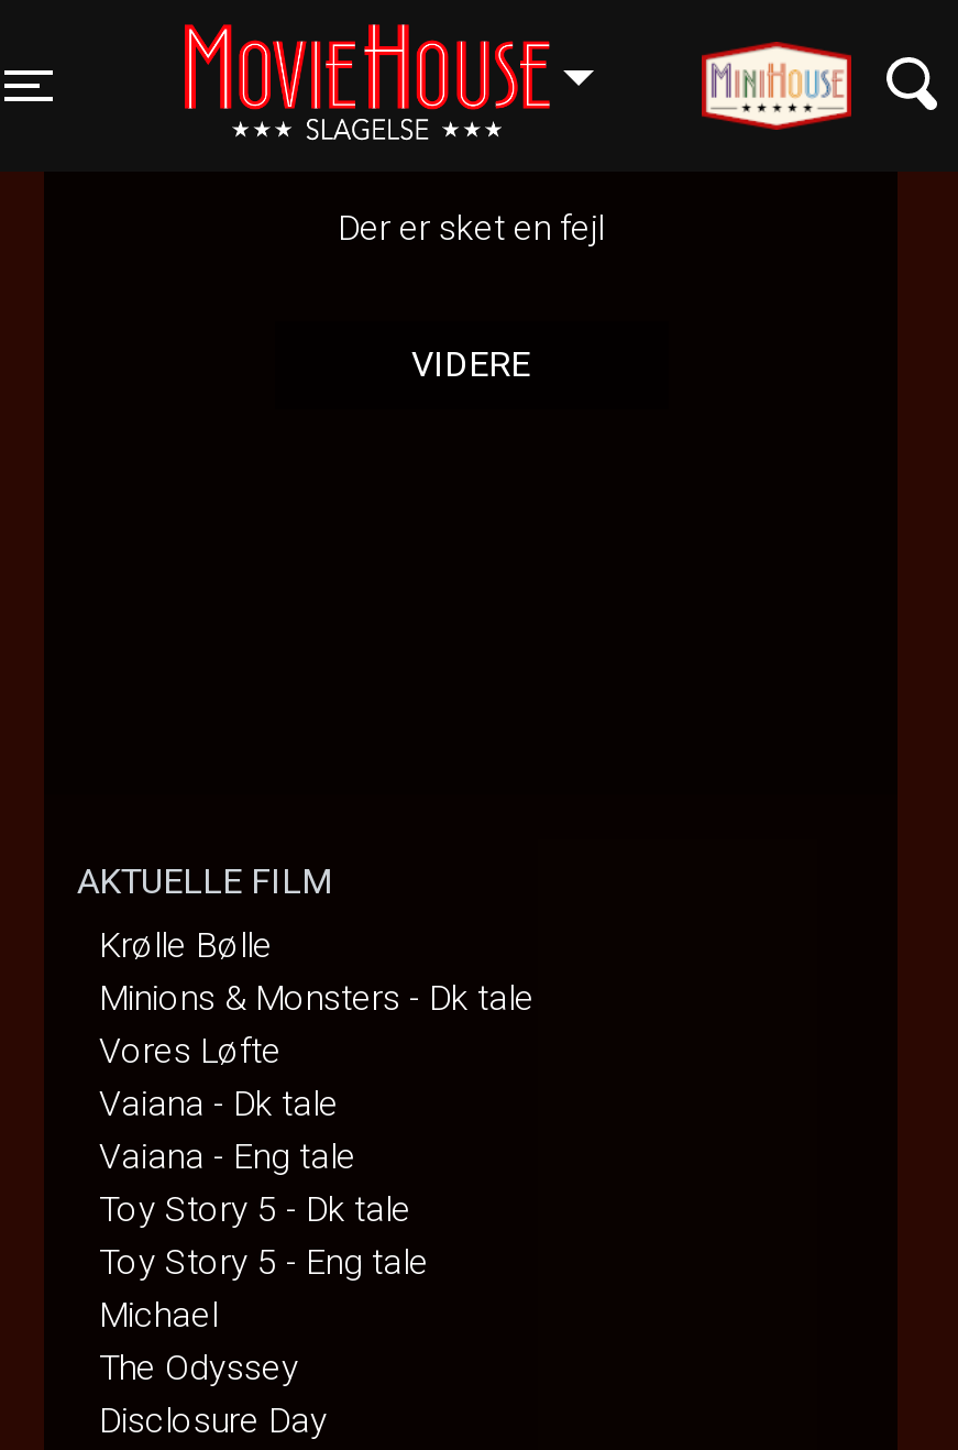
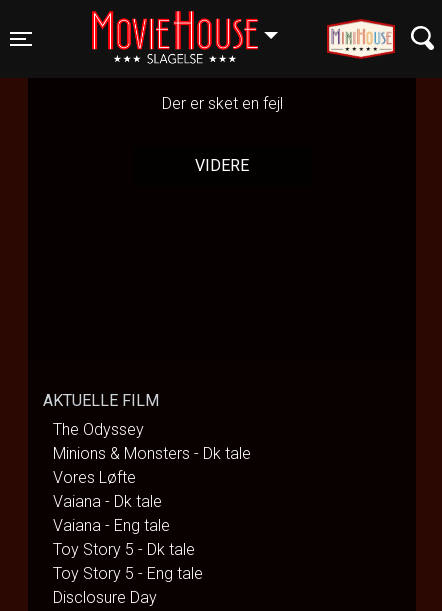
[99,924,273,966] Krølle Bølle -> [53,420,144,439] The Odyssey
[99,1294,299,1388] Michael | The Odyssey -> none

